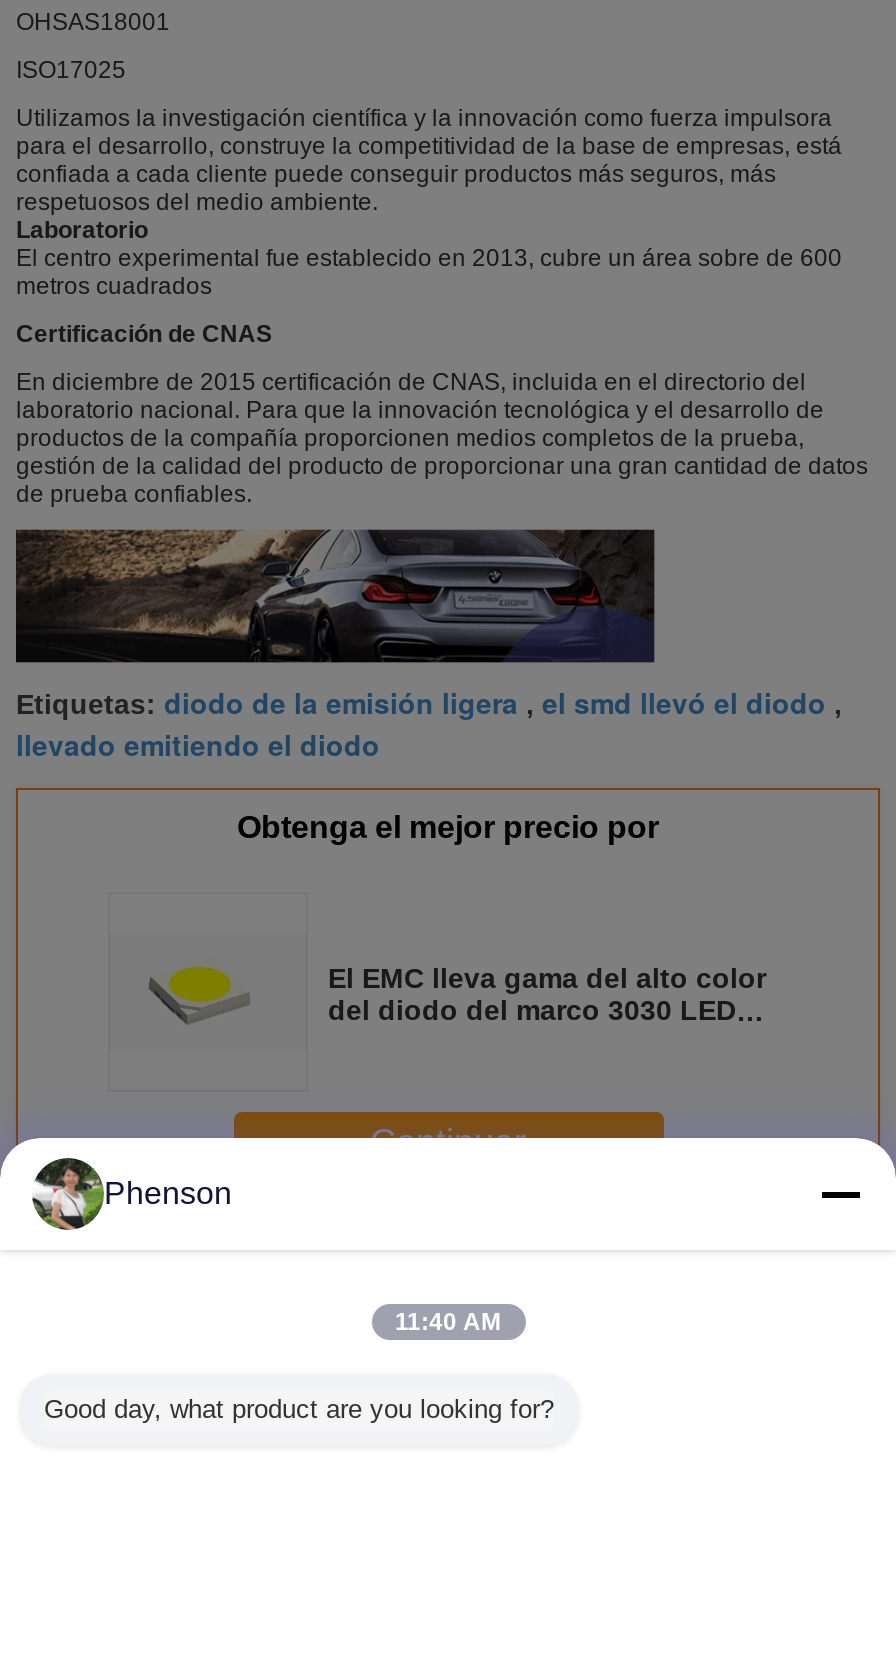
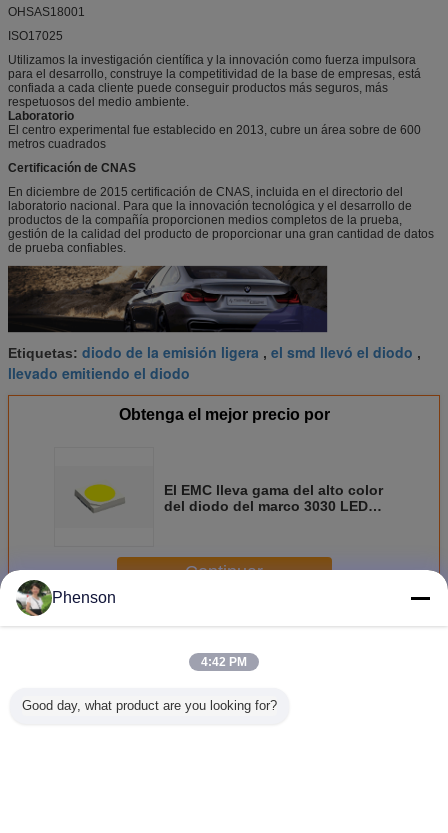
[395,1308,501,1336] 11:40 AM -> [201,655,247,669] 4:42 PM

